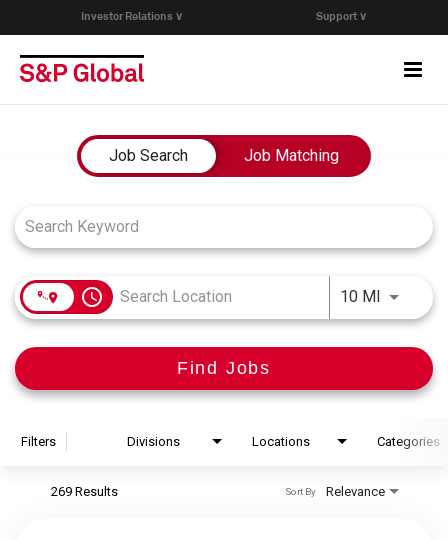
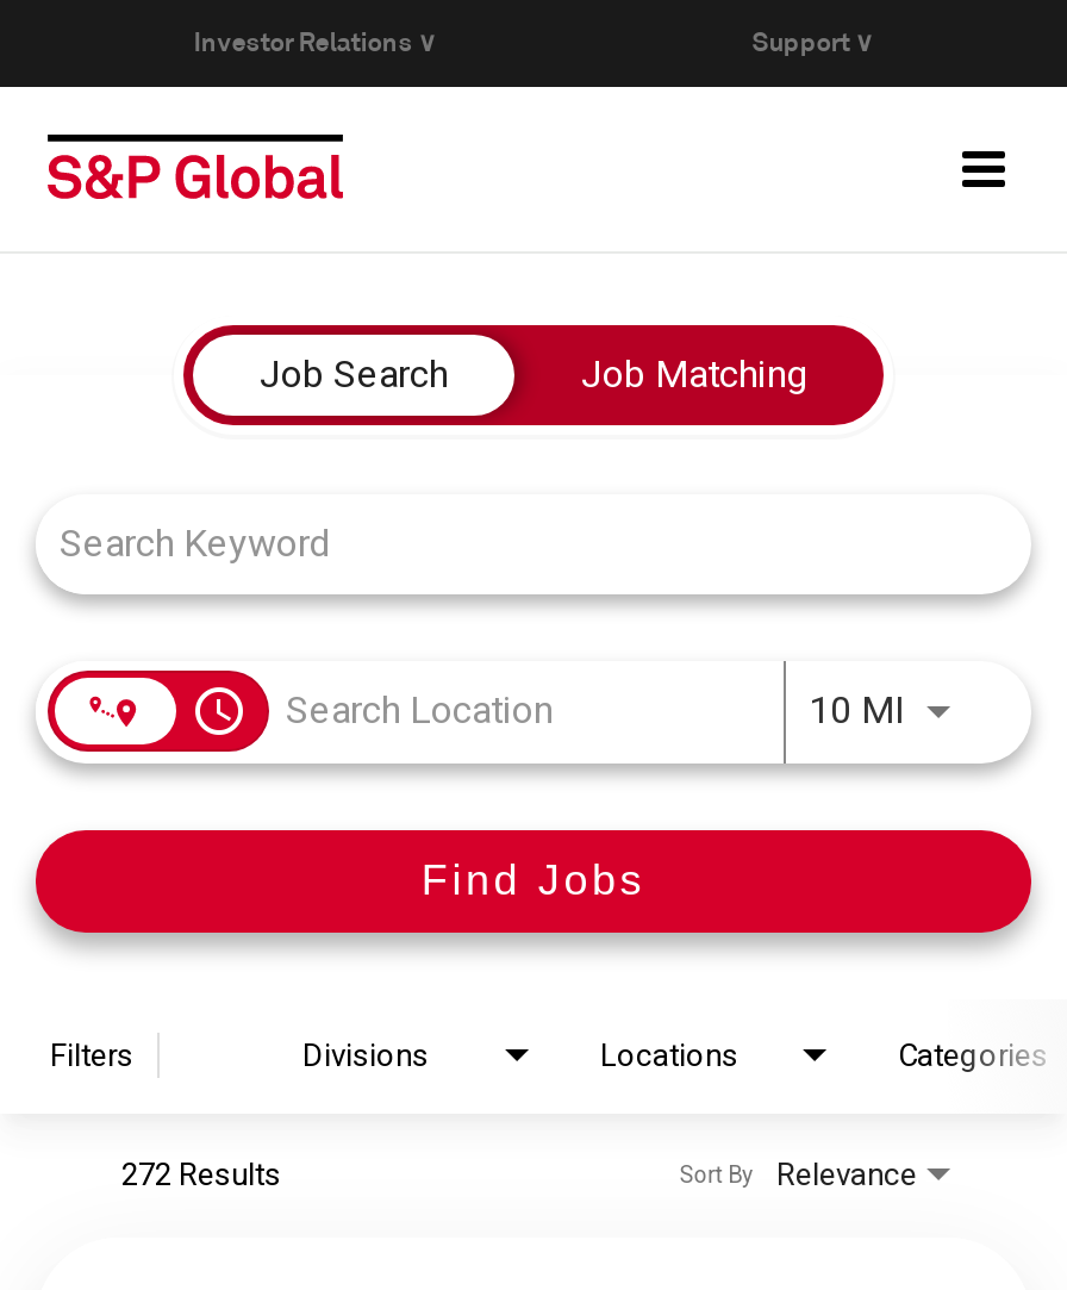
[51,484,118,499] 269 Results -> [121,1156,281,1192] 272 Results

